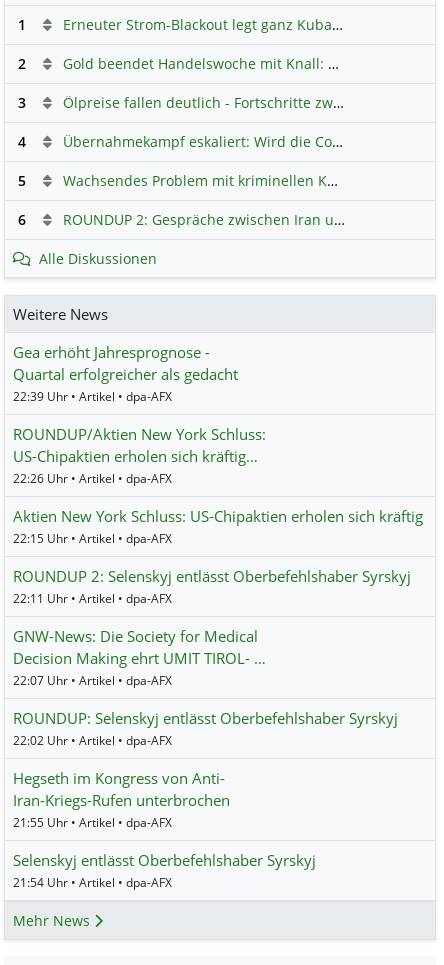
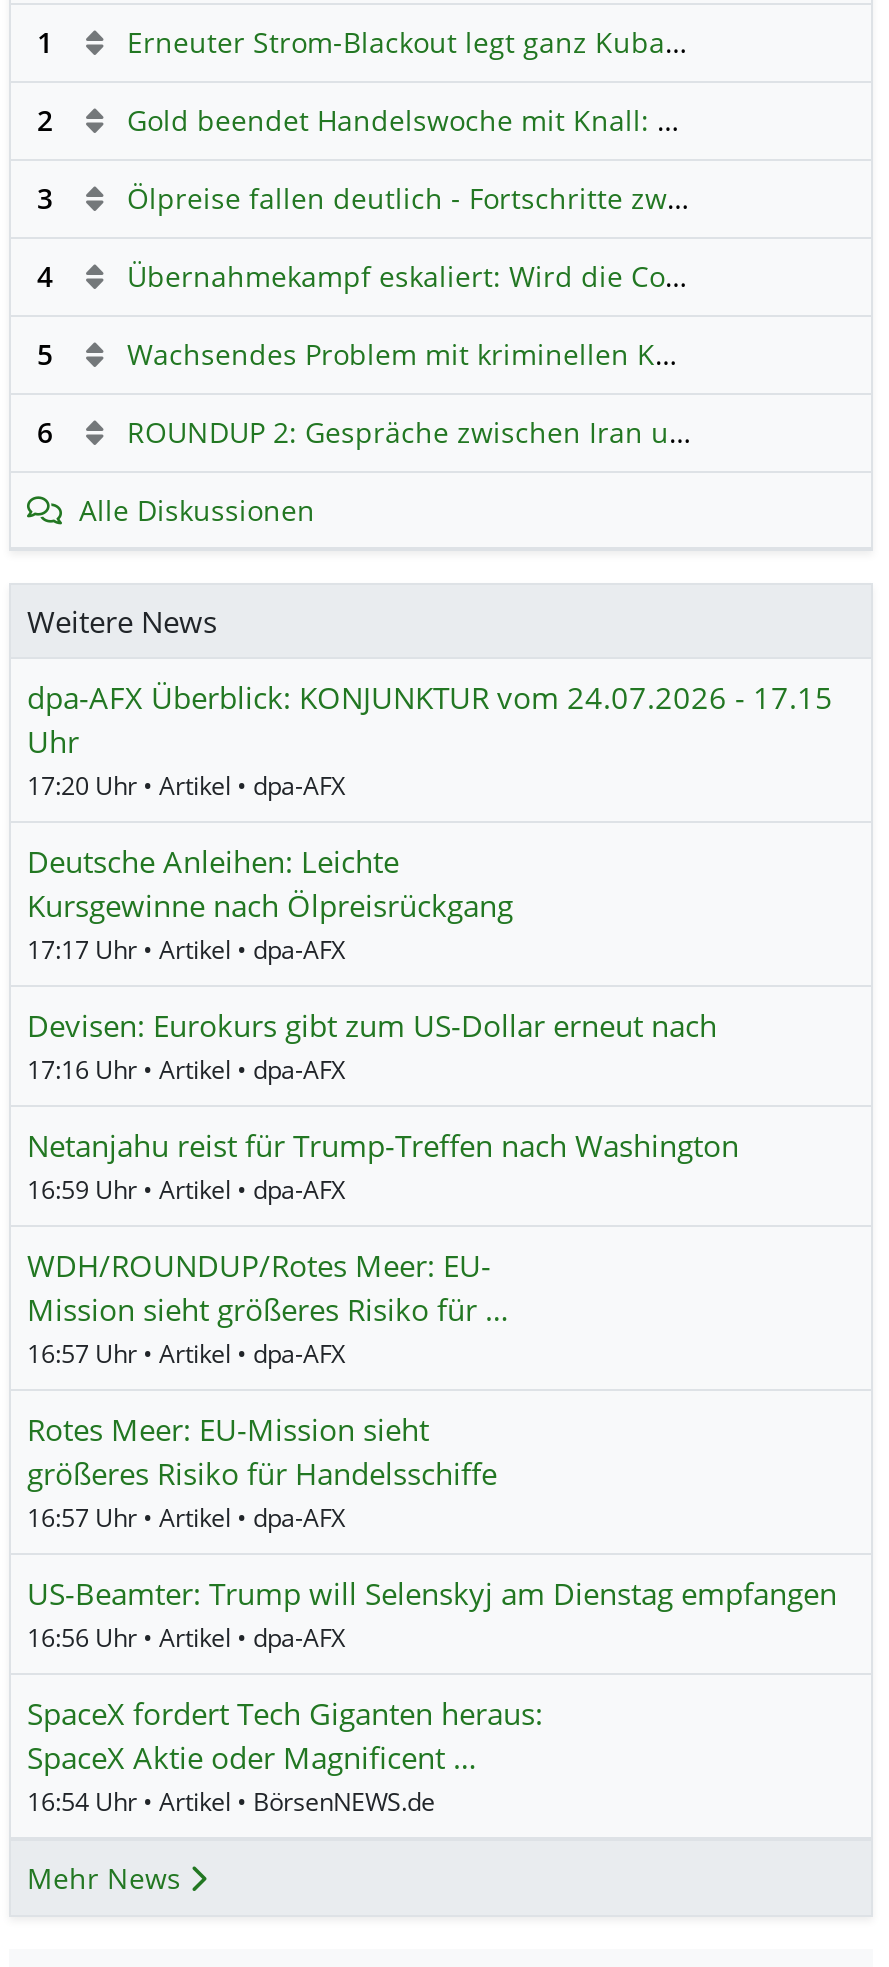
[13,342,238,405] Gea erhöht Jahresprognose - | Quartal erfolgreicher als gedacht | 22:39 Uhr • Artikel • dpa-AFX -> [27,677,833,803] dpa-AFX Überblick: KONJUNKTUR vom 24.07.2026 - 17.15 | Uhr | 17:20 Uhr • Artikel • dpa-AFX
[13,424,266,487] ROUNDUP/Aktien New York Schluss: | US-Chipaktien erholen sich kräftig… | 22:26 Uhr • Artikel • dpa-AFX -> [27,841,513,967] Deutsche Anleihen: Leichte | Kursgewinne nach Ölpreisrückgang | 17:17 Uhr • Artikel • dpa-AFX
[13,506,423,547] Aktien New York Schluss: US-Chipaktien erholen sich kräftig | 22:15 Uhr • Artikel • dpa-AFX -> [27,1005,717,1087] Devisen: Eurokurs gibt zum US-Dollar erneut nach | 17:16 Uhr • Artikel • dpa-AFX
[13,566,411,607] ROUNDUP 2: Selenskyj entlässt Oberbefehlshaber Syrskyj | 22:11 Uhr • Artikel • dpa-AFX -> [27,1125,739,1207] Netanjahu reist für Trump-Treffen nach Washington | 16:59 Uhr • Artikel • dpa-AFX
[13,626,266,689] GNW-News: Die Society for Medical | Decision Making ehrt UMIT TIROL- … | 22:07 Uhr • Artikel • dpa-AFX -> [27,1245,509,1371] WDH/ROUNDUP/Rotes Meer: EU- | Mission sieht größeres Risiko für … | 16:57 Uhr • Artikel • dpa-AFX
[13,708,398,749] ROUNDUP: Selenskyj entlässt Oberbefehlshaber Syrskyj | 22:02 Uhr • Artikel • dpa-AFX -> [27,1409,497,1535] Rotes Meer: EU-Mission sieht | größeres Risiko für Handelsschiffe | 16:57 Uhr • Artikel • dpa-AFX
[13,768,230,831] Hegseth im Kongress von Anti- | Iran-Kriegs-Rufen unterbrochen | 21:55 Uhr • Artikel • dpa-AFX -> [27,1573,837,1655] US-Beamter: Trump will Selenskyj am Dienstag empfangen | 16:56 Uhr • Artikel • dpa-AFX
[13,850,316,891] Selenskyj entlässt Oberbefehlshaber Syrskyj | 21:54 Uhr • Artikel • dpa-AFX -> [27,1693,543,1819] SpaceX fordert Tech Giganten heraus: | SpaceX Aktie oder Magnificent … | 16:54 Uhr • Artikel • BörsenNEWS.de

